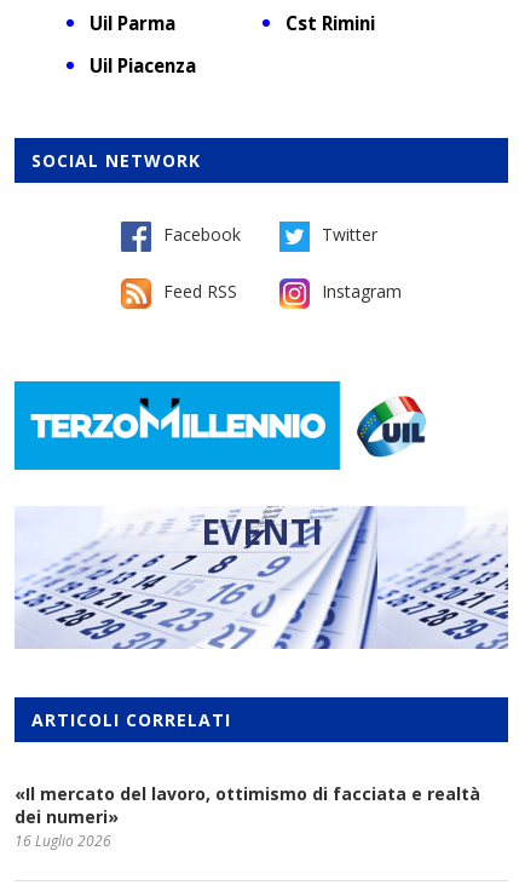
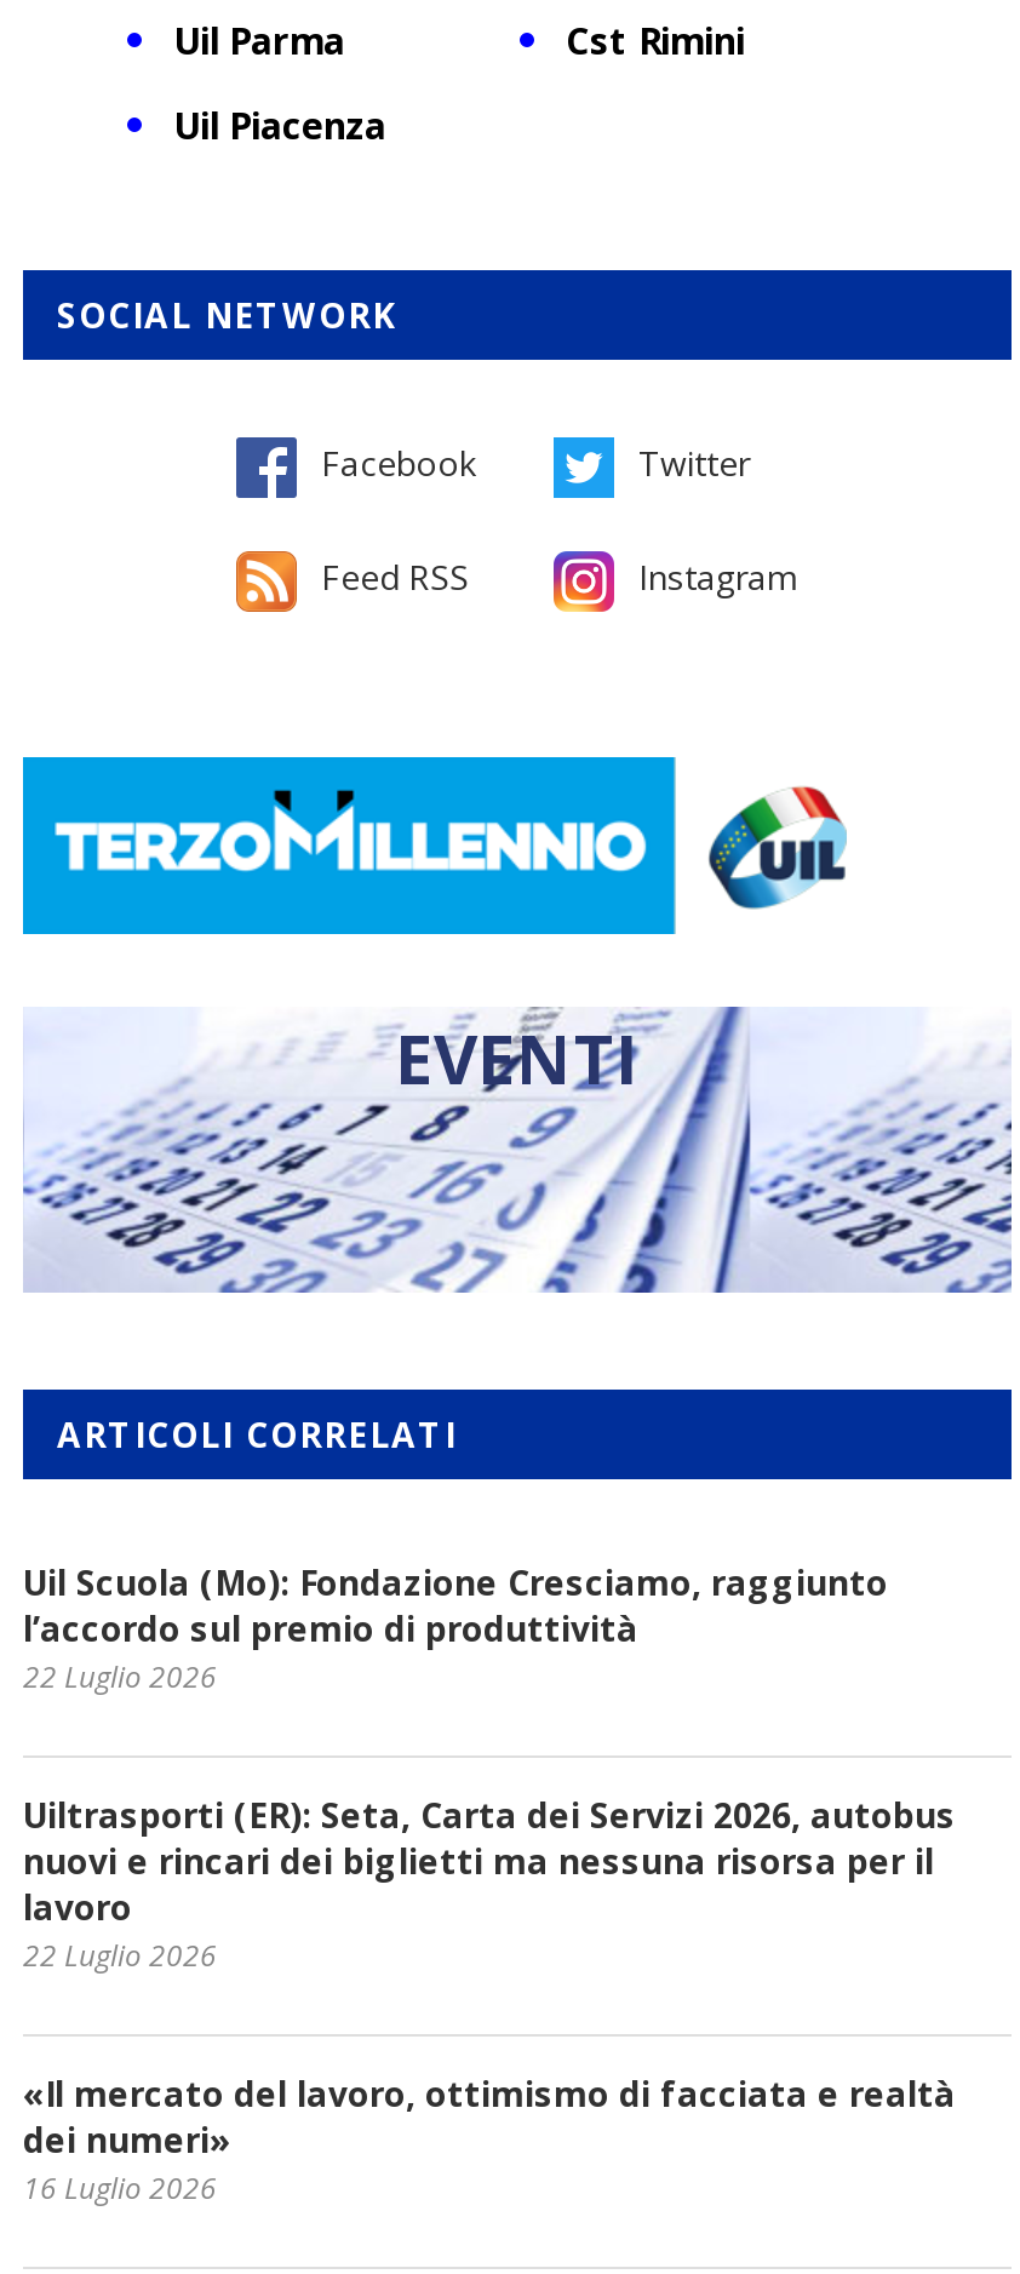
none -> [23,1559,956,1976] Uil Scuola (Mo): Fondazione Cresciamo, raggiunto | l’accordo sul premio di produttività | 22 Luglio 2026 | Uiltrasporti (ER): Seta, Carta dei Servizi 2026, autobus | nuovi e rincari dei biglietti ma nessuna risorsa per il | lavoro | 22 Luglio 2026

